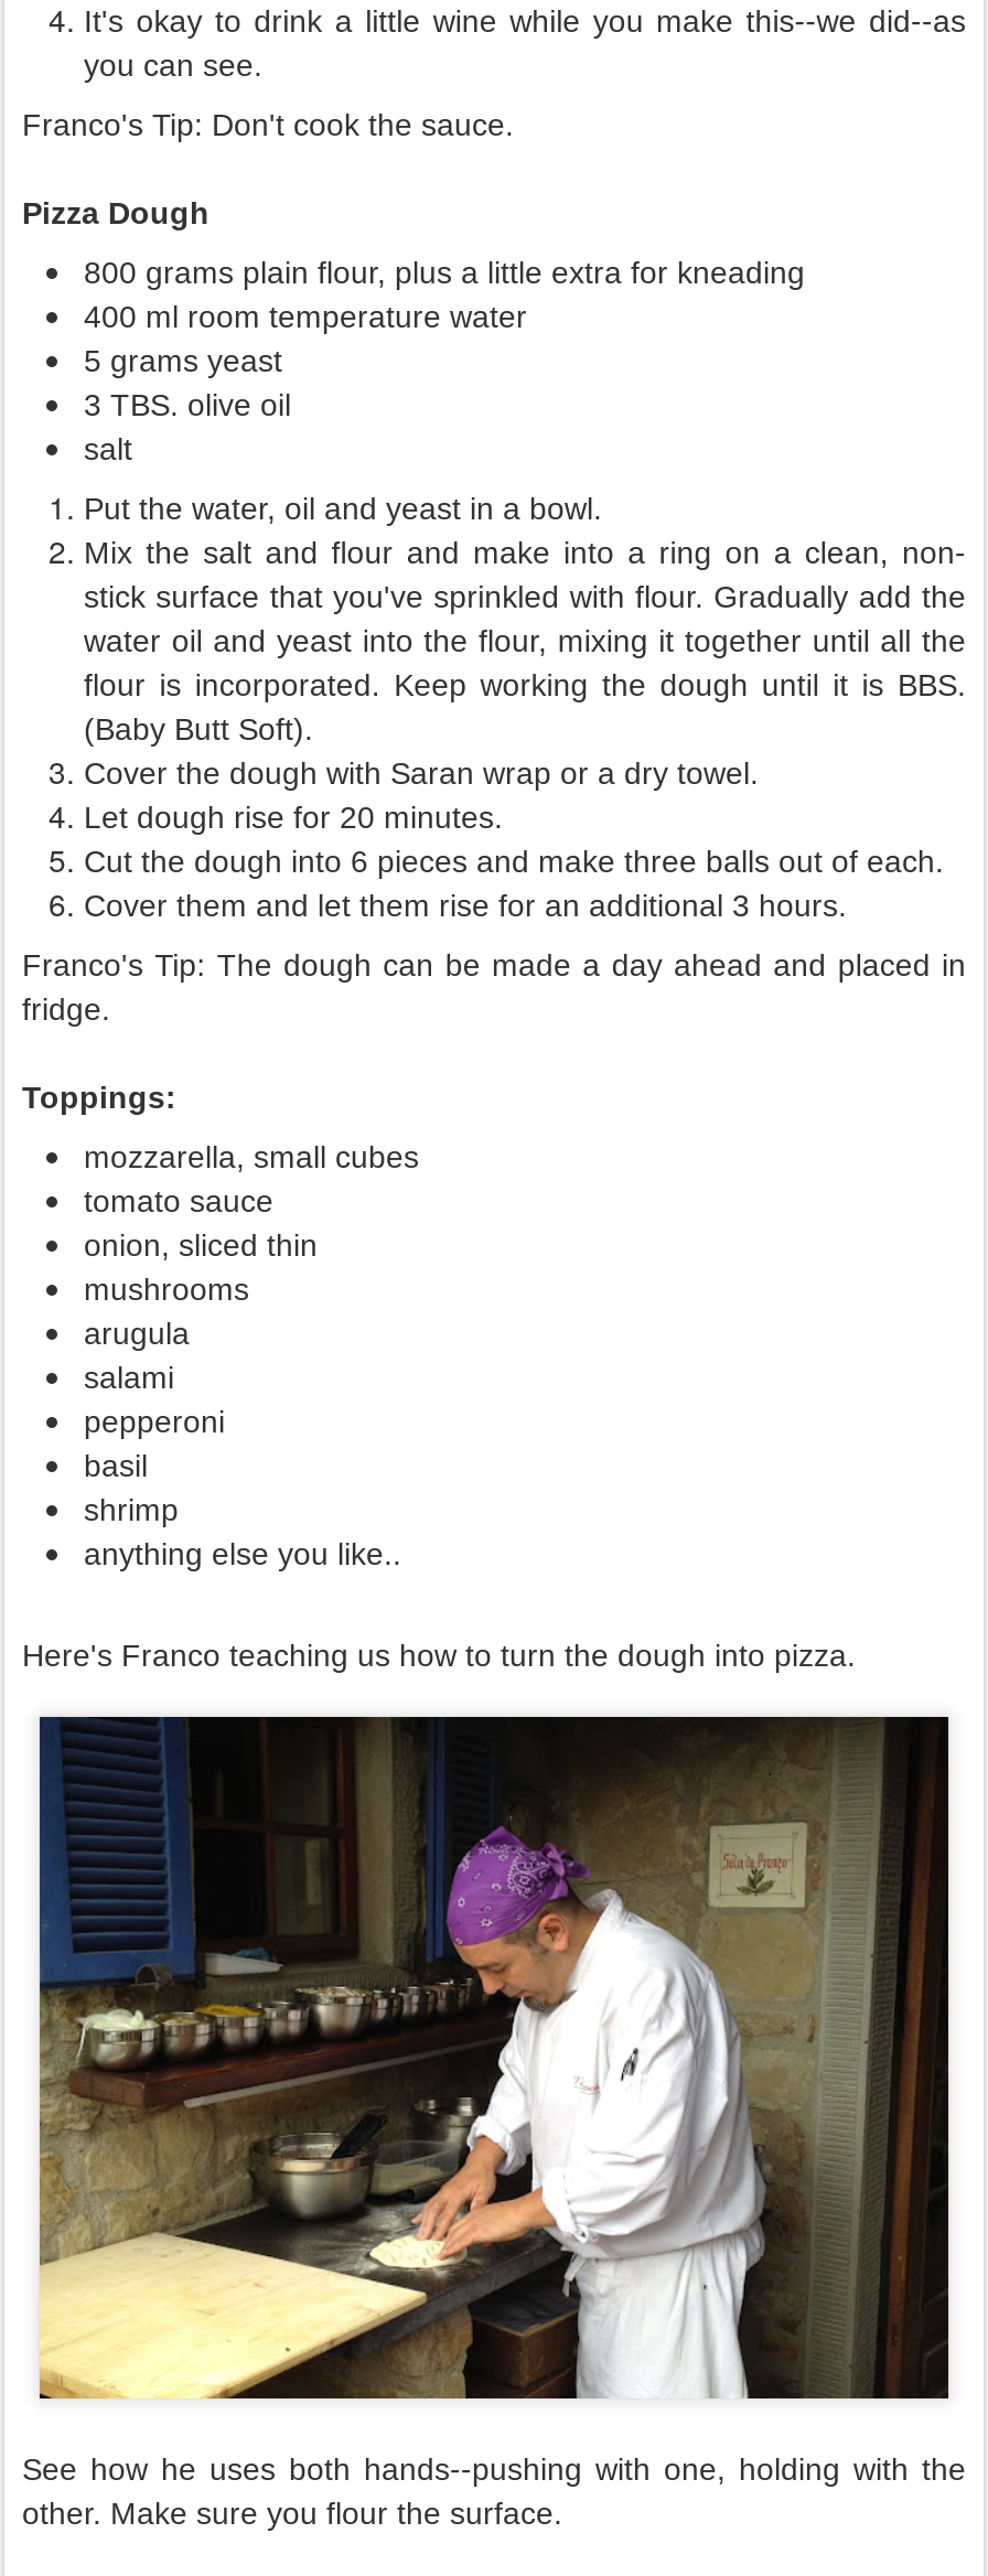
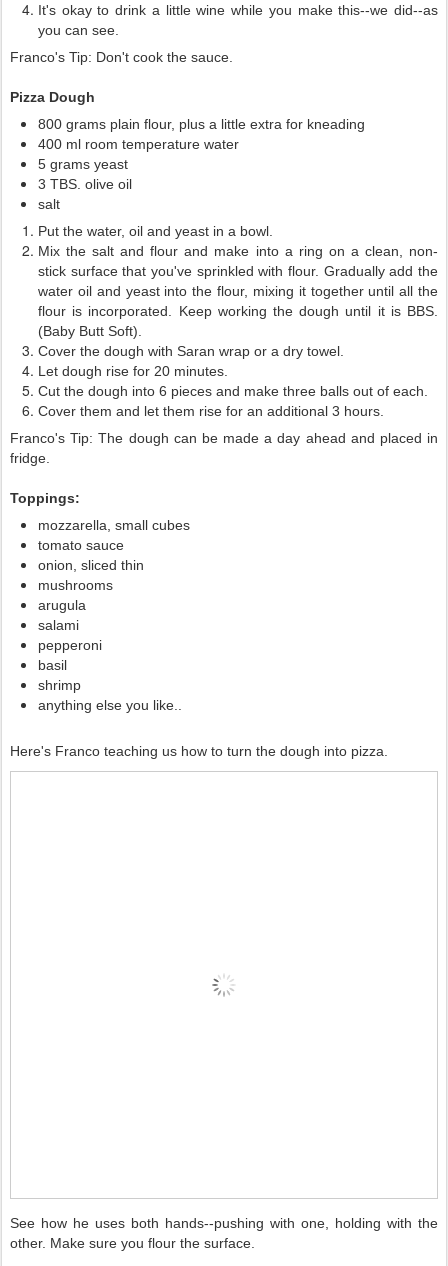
[37,1714,953,2402] [image] -> none

